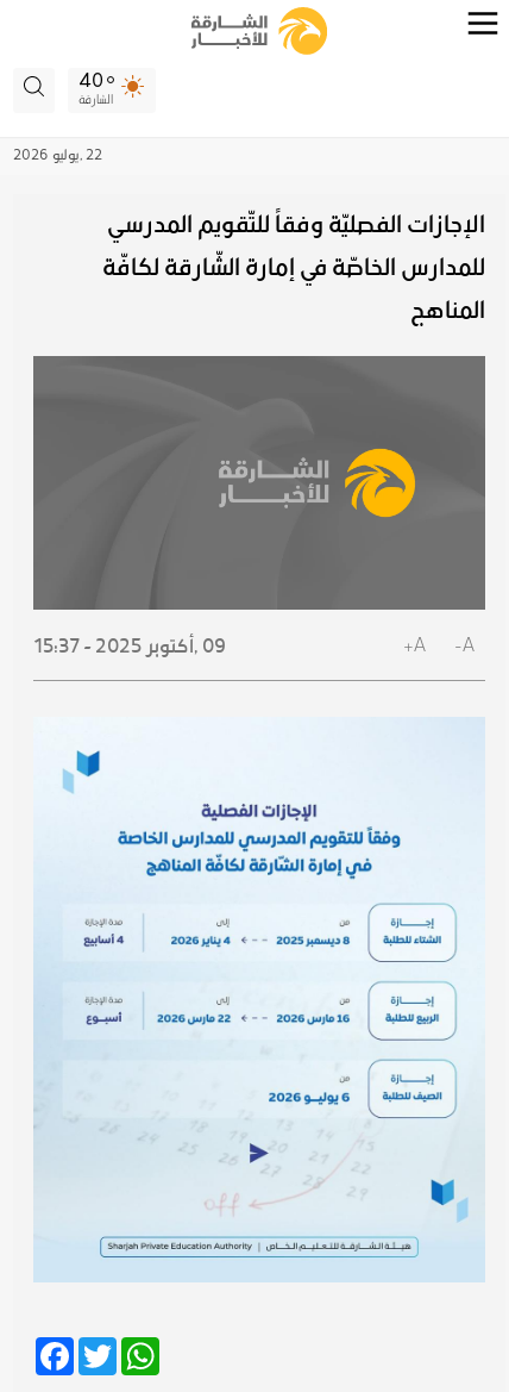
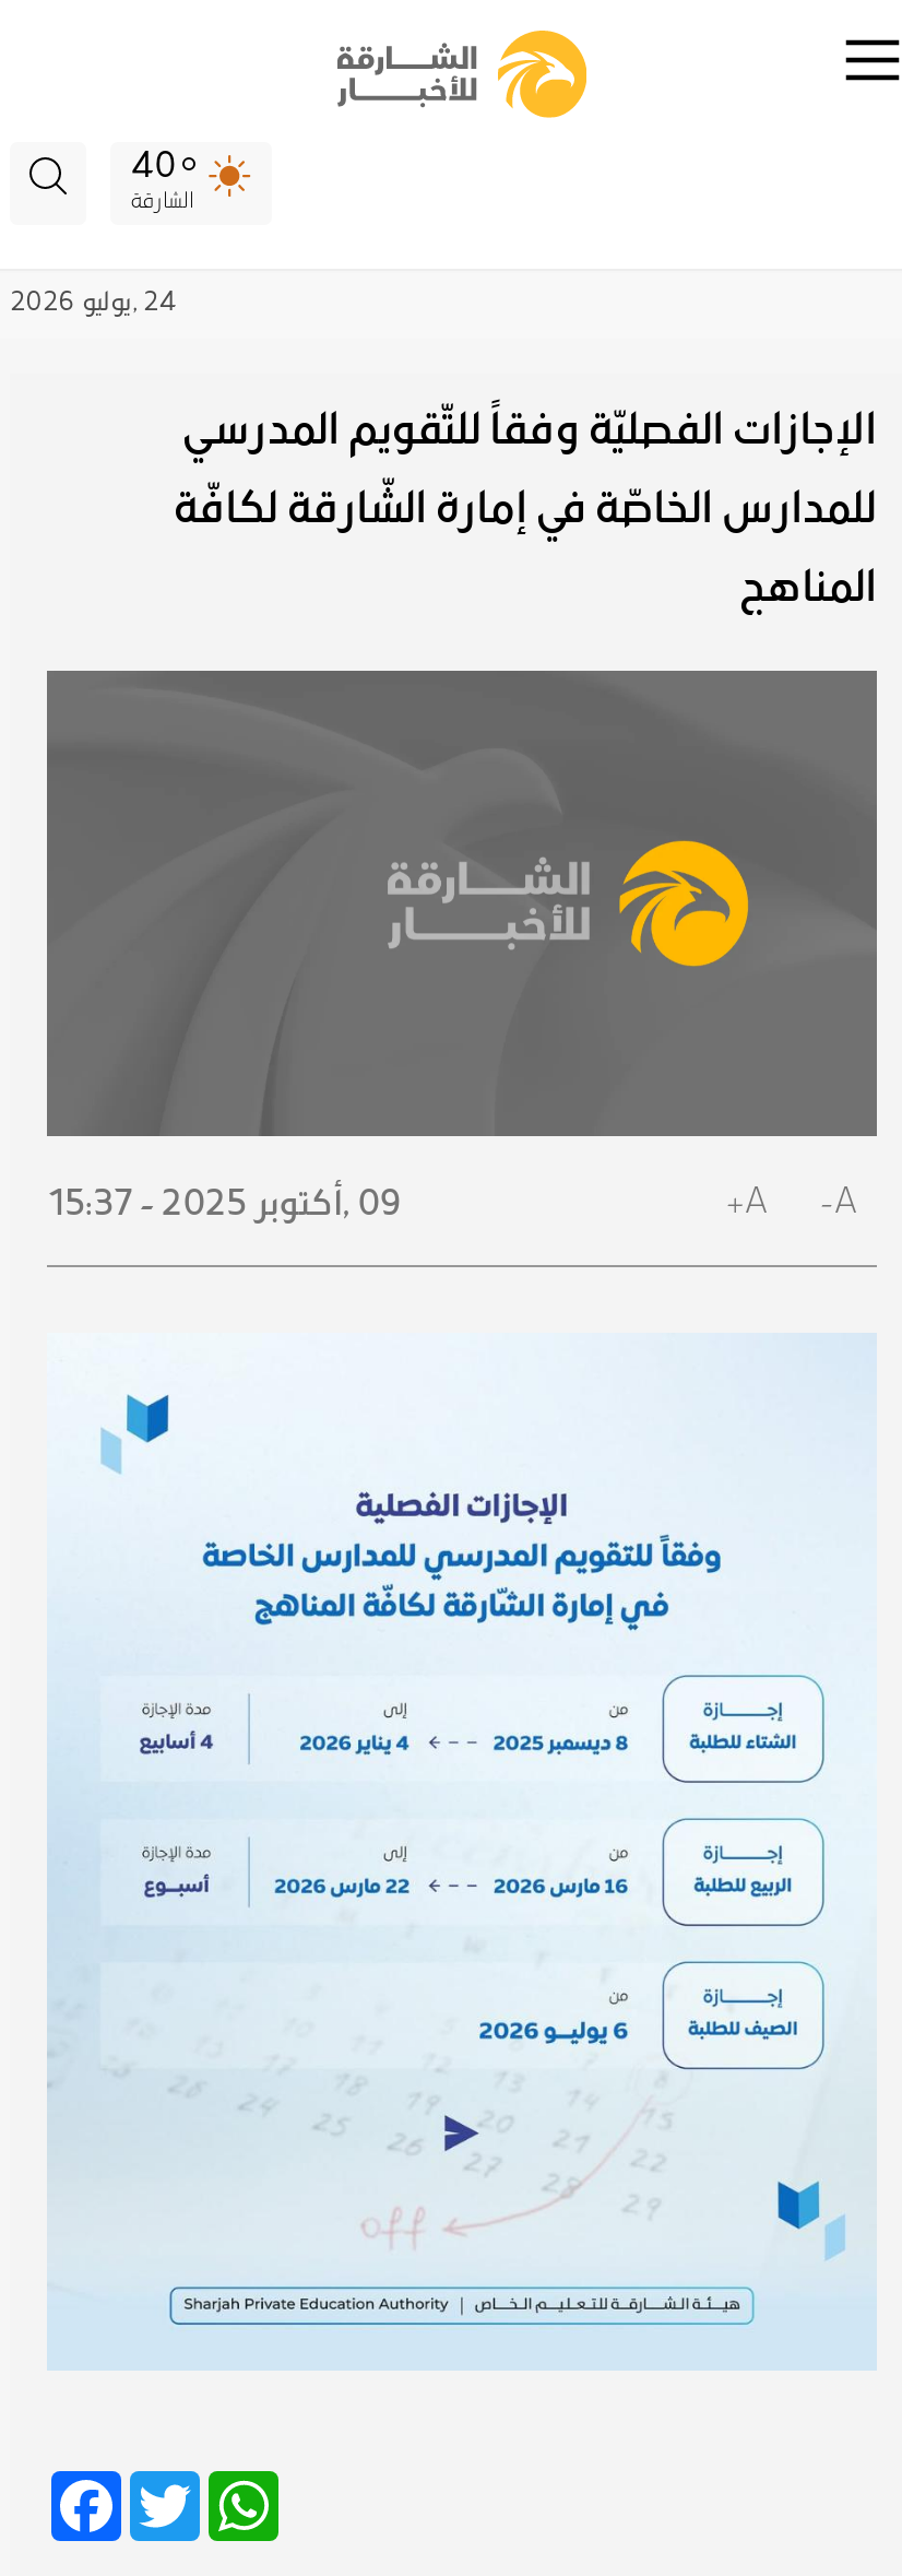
[13,144,102,166] 22 , يوليو 2026 -> [10,282,178,321] 24 , يوليو 2026

